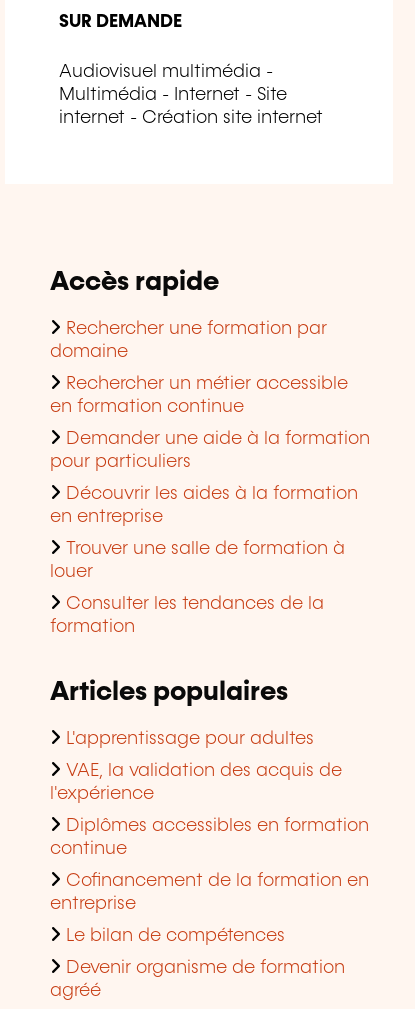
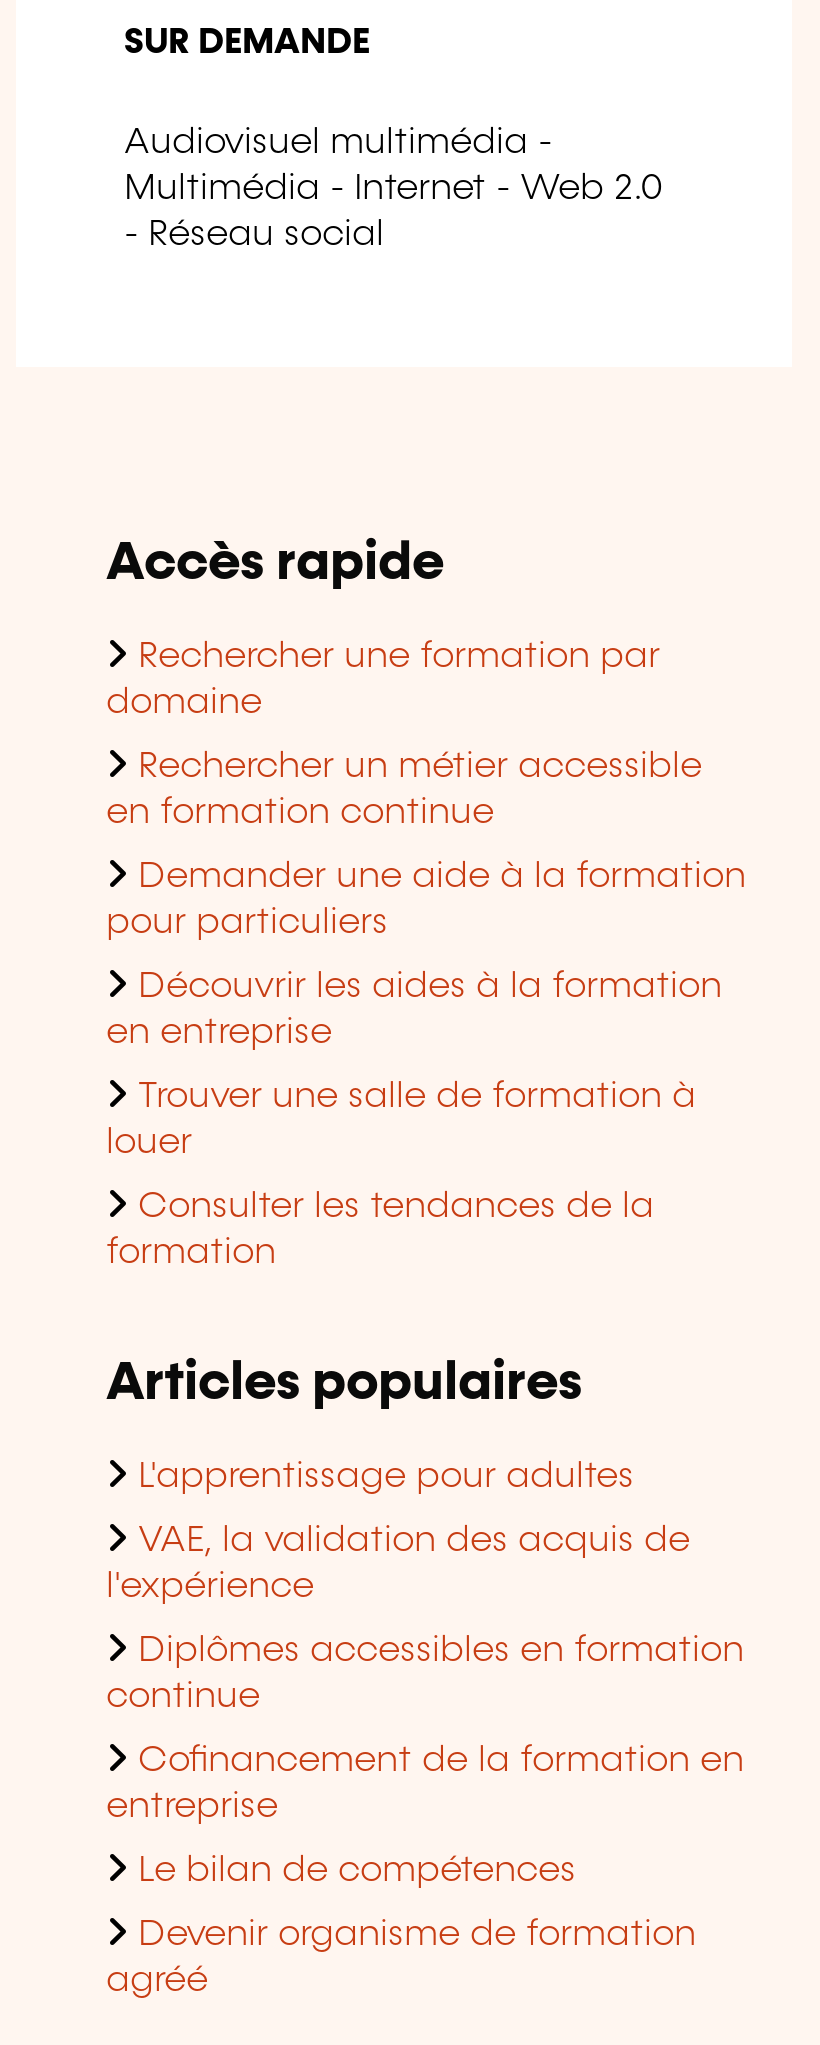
[59,86,323,127] Multimédia - Internet - Site | internet - Création site internet -> [124,171,664,253] Multimédia - Internet - Web 2.0 | - Réseau social

